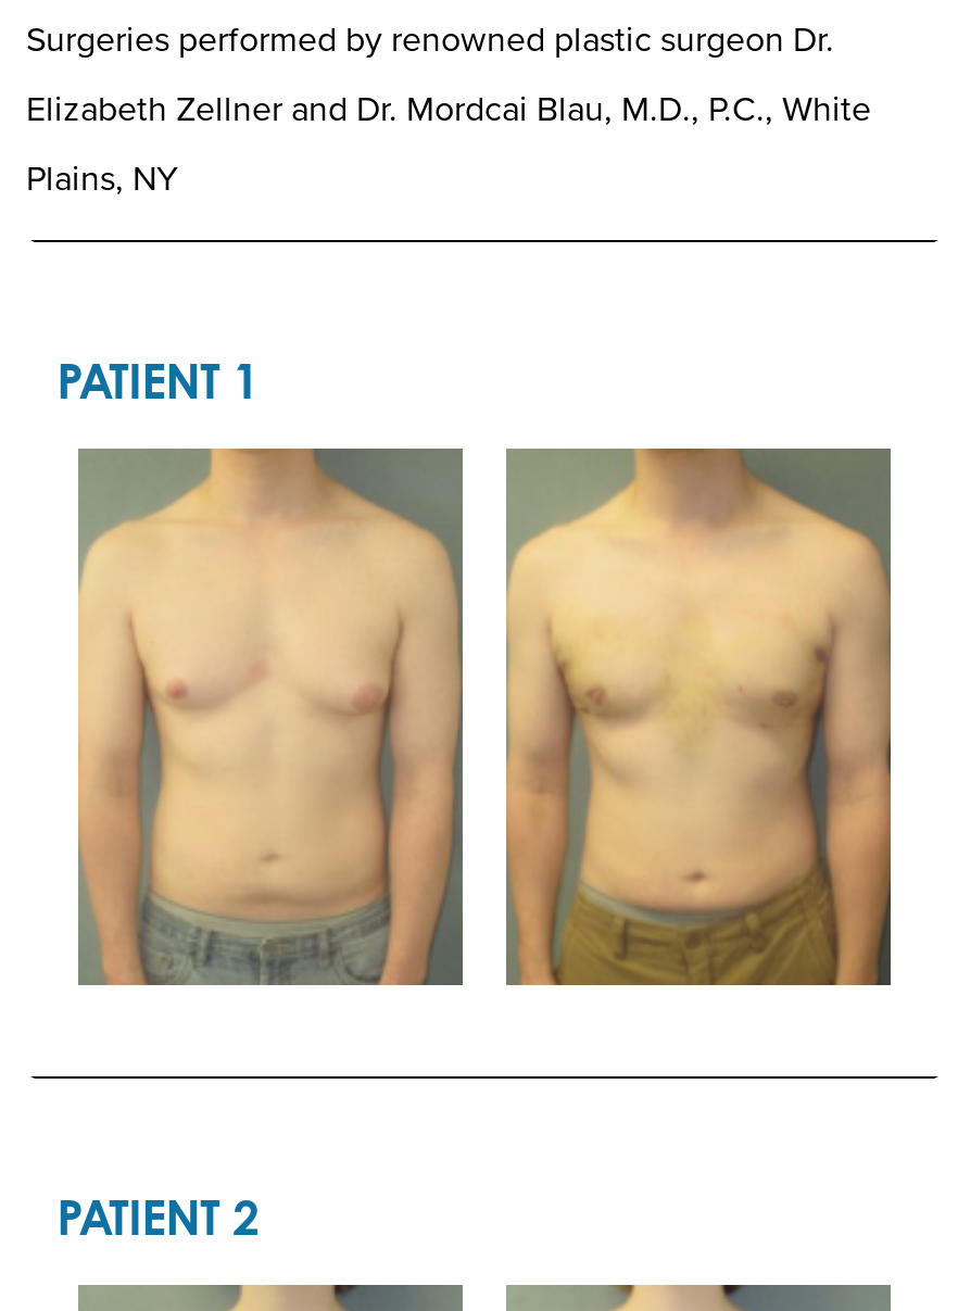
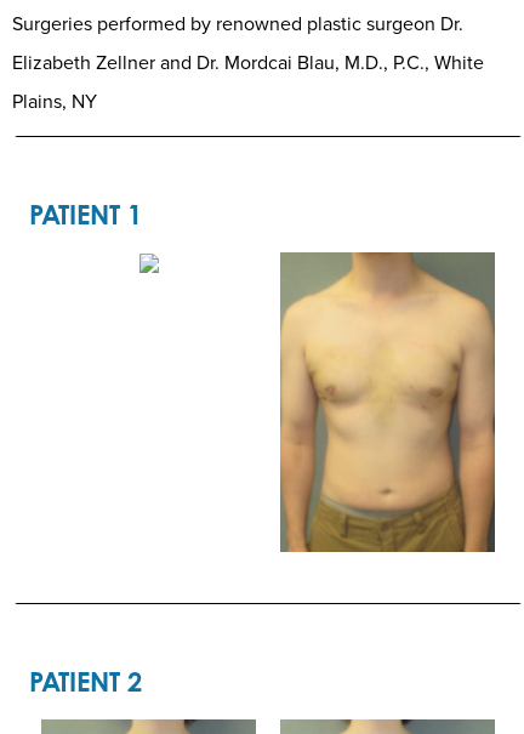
[76,446,465,987] [image] -> none

